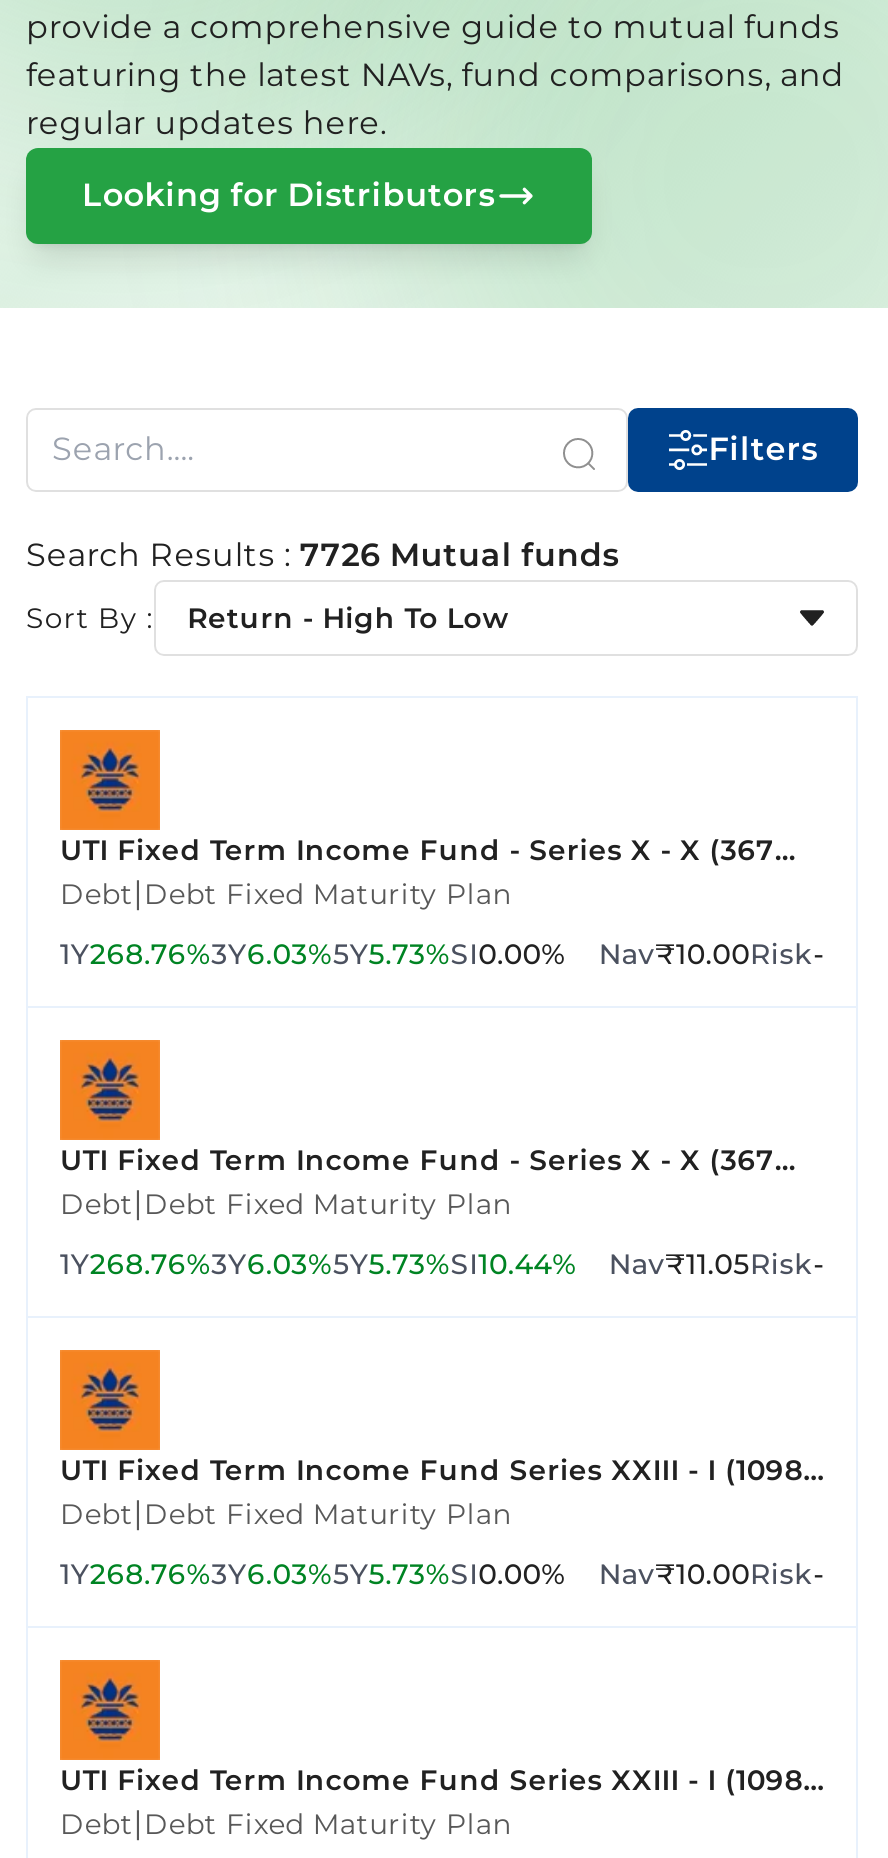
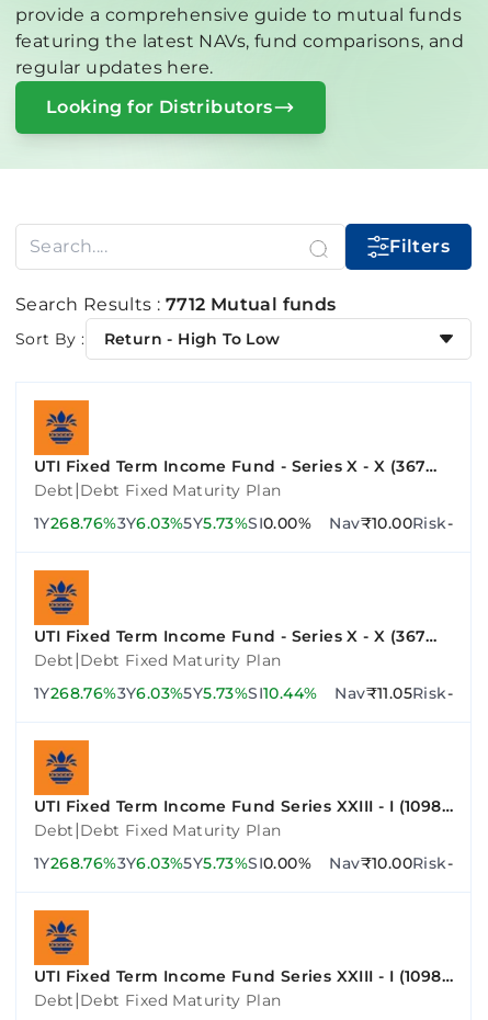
[26,536,619,574] Search Results : 7726 Mutual funds -> [15,294,336,315] Search Results : 7712 Mutual funds

